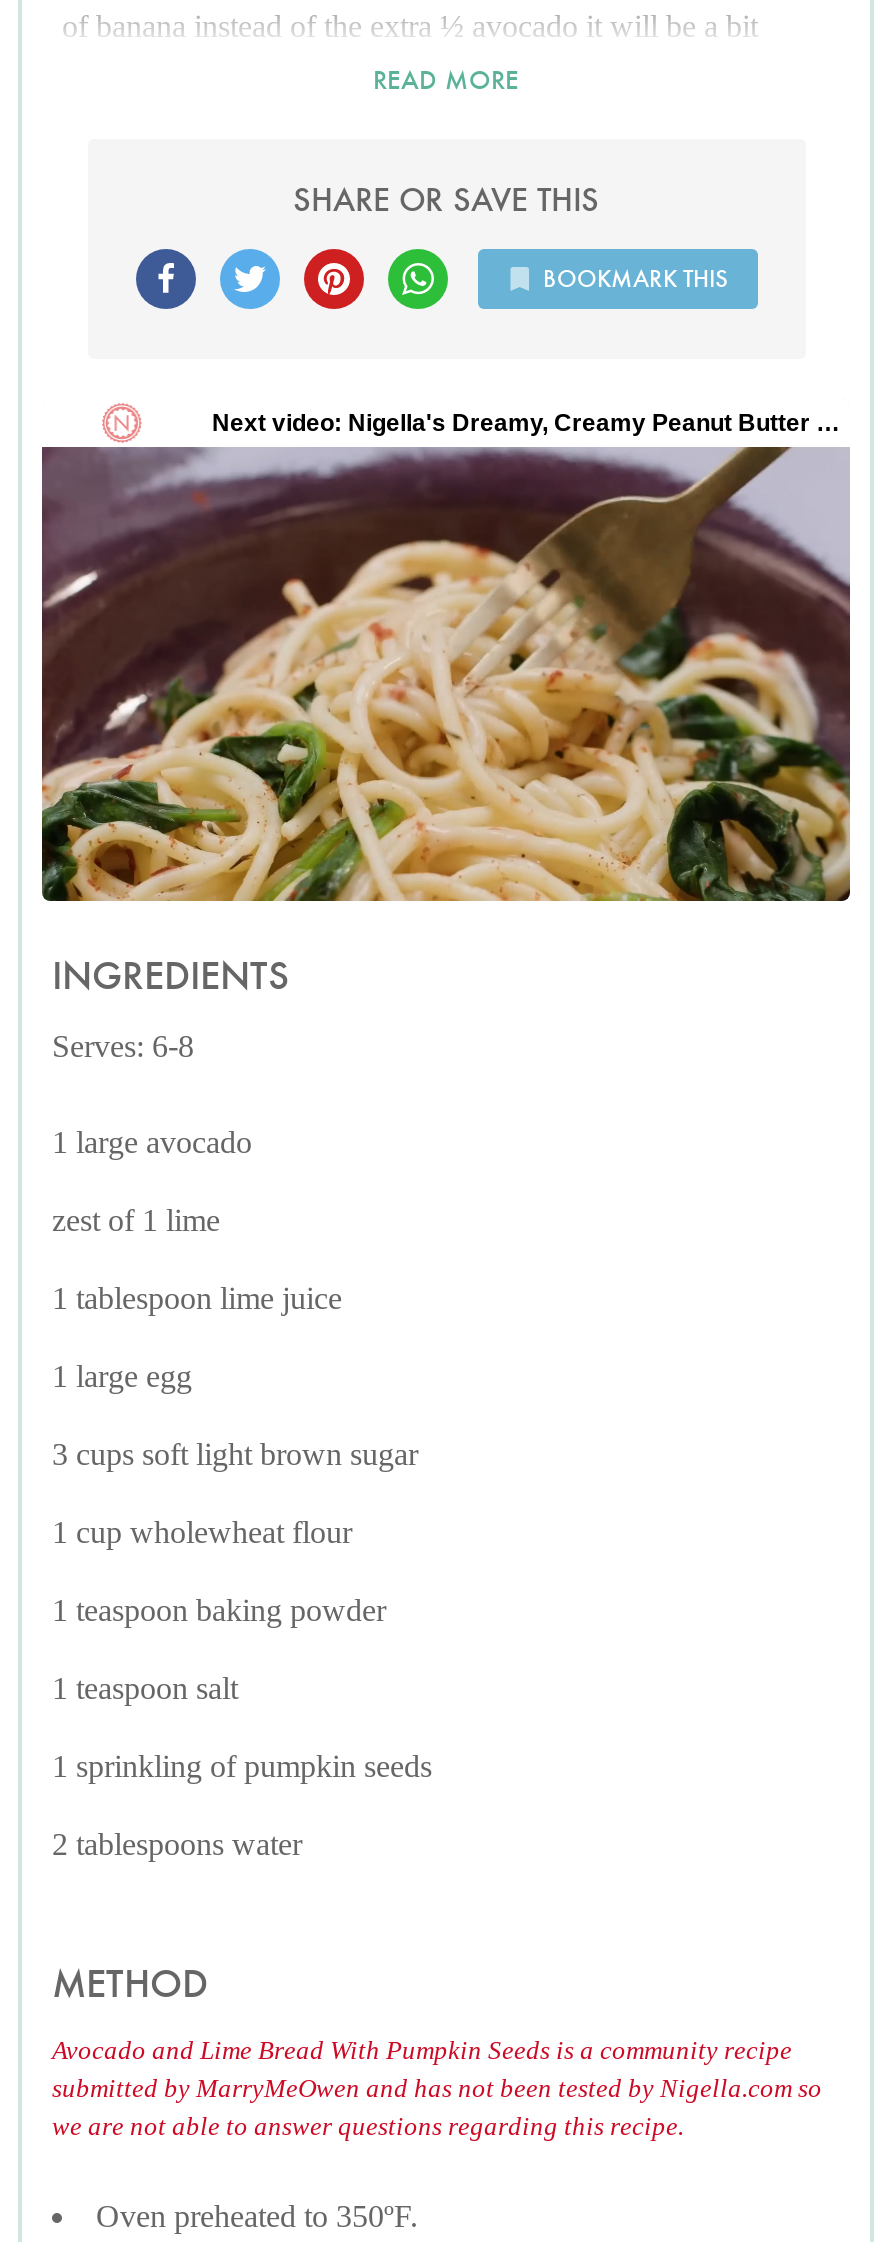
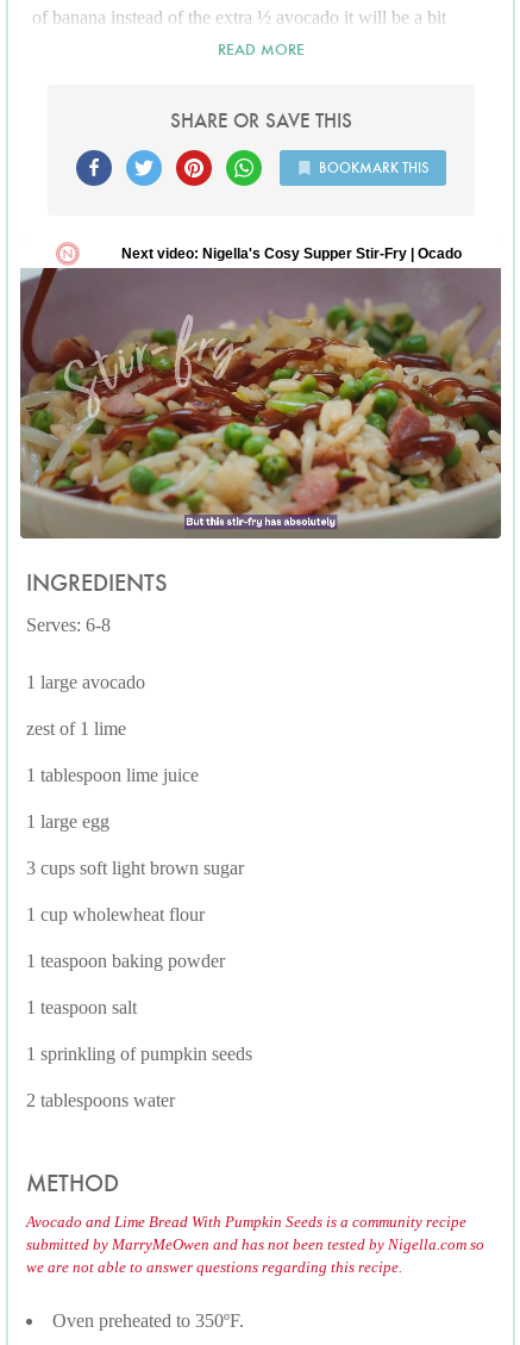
[40,412,852,902] [image] -> [19,247,502,540] [image]

